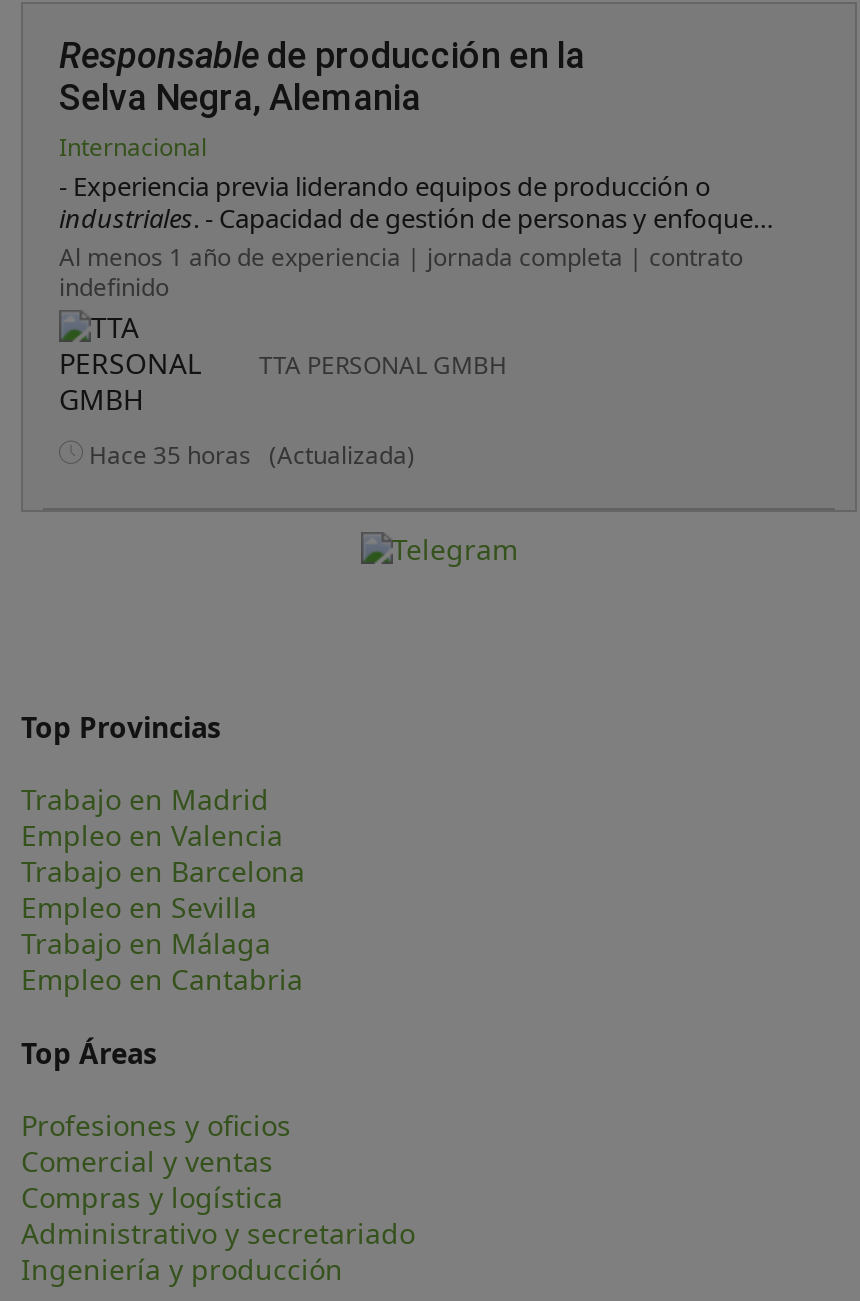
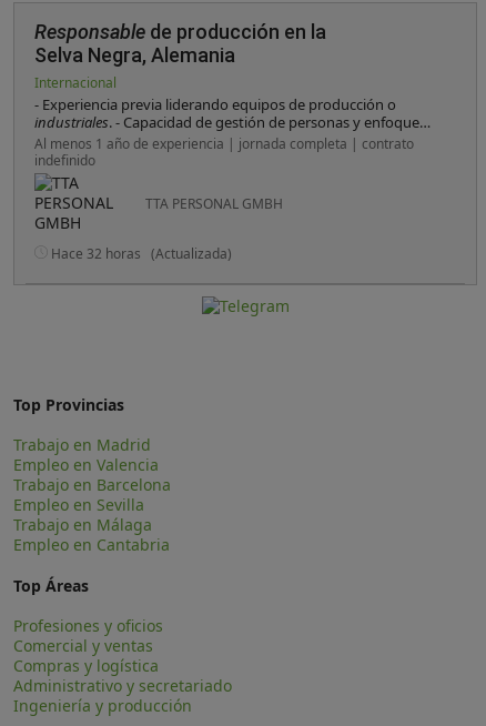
[89,438,415,472] Hace 35 horas (Actualizada) -> [51,244,232,263] Hace 32 horas (Actualizada)

